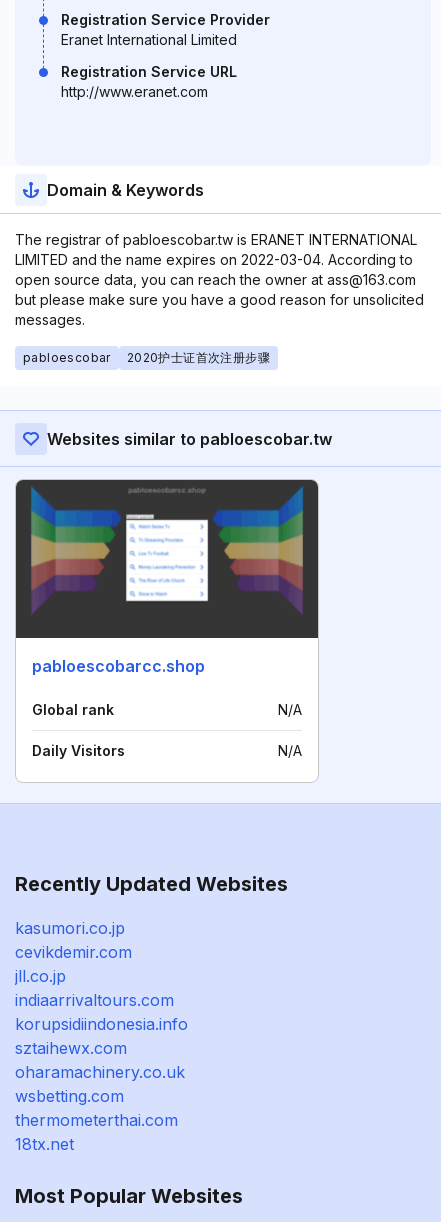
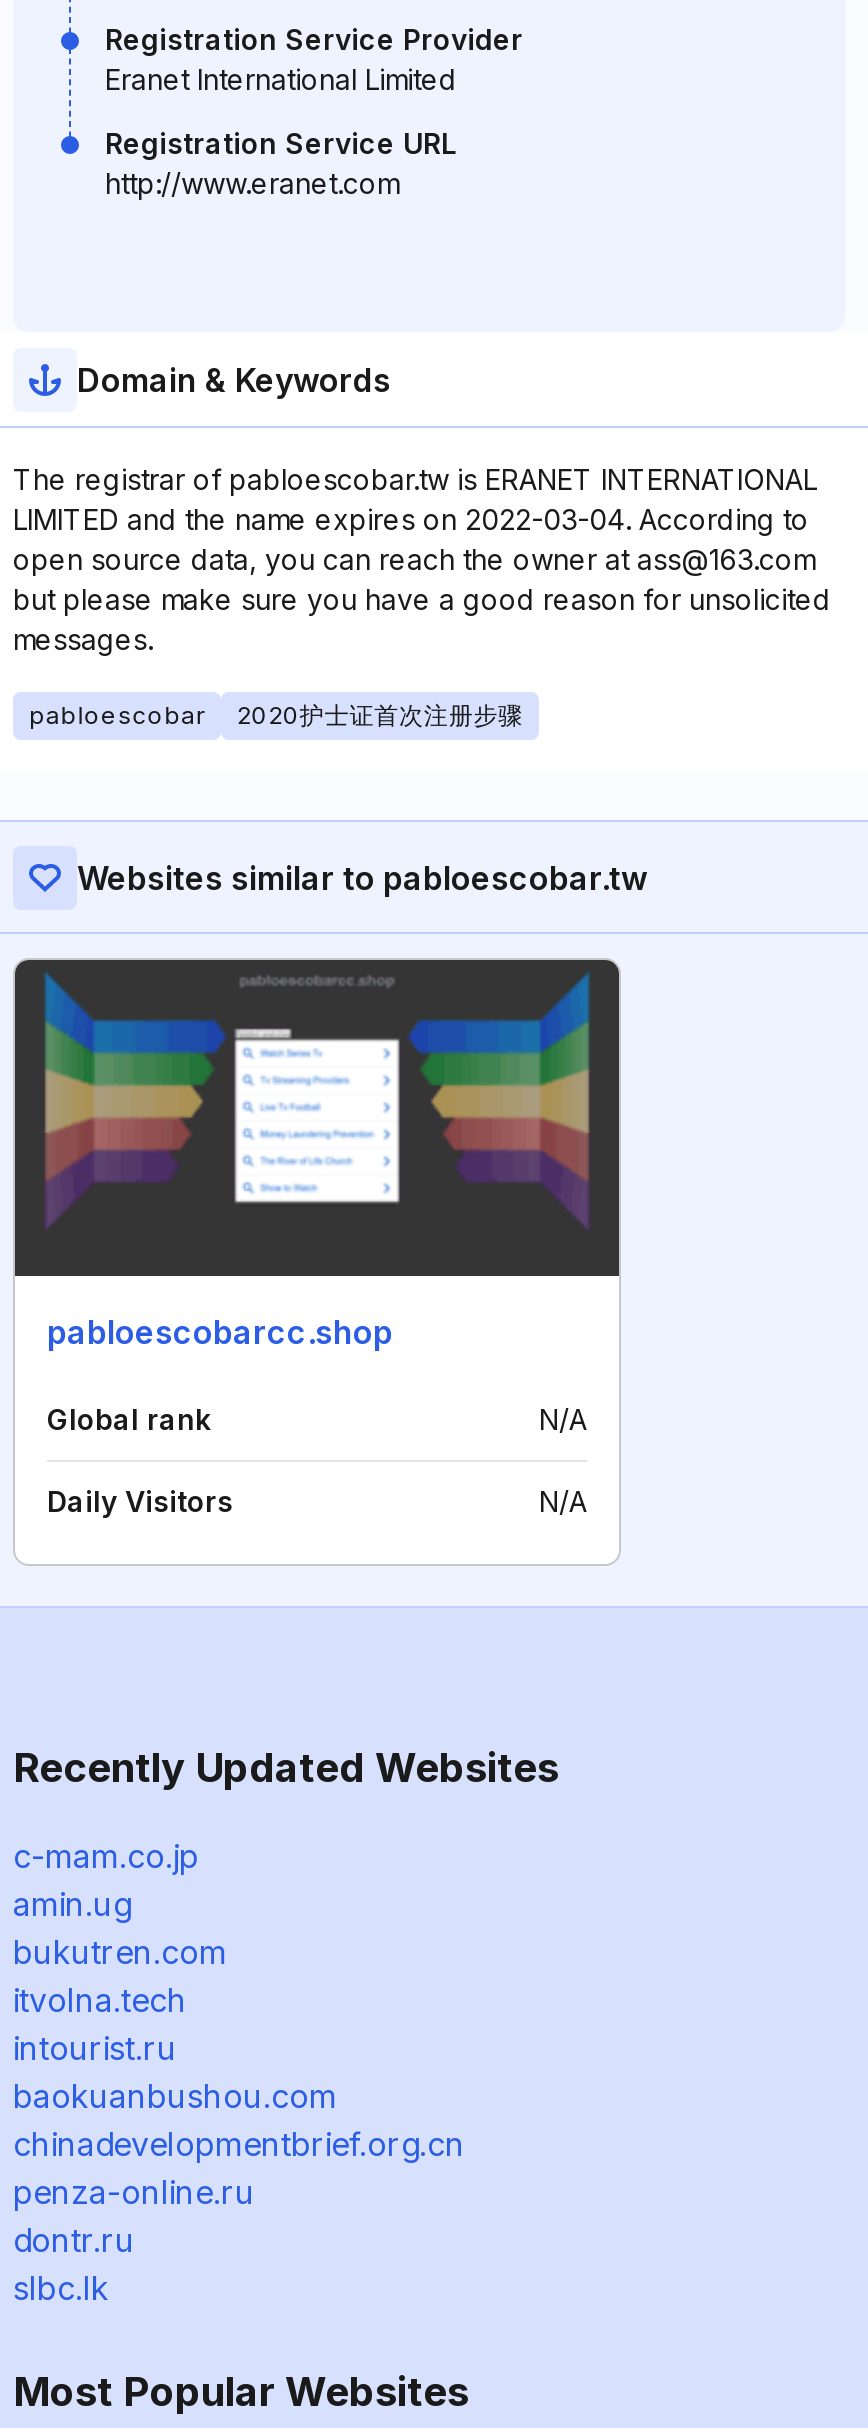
[15,918,188,1154] kasumori.co.jp | cevikdemir.com | jll.co.jp | indiaarrivaltours.com | korupsidiindonesia.info | sztaihewx.com | oharamachinery.co.uk | wsbetting.com | thermometerthai.com | 18tx.net -> [13,1836,465,2308] c-mam.co.jp | amin.ug | bukutren.com | itvolna.tech | intourist.ru | baokuanbushou.com | chinadevelopmentbrief.org.cn | penza-online.ru | dontr.ru | slbc.lk

